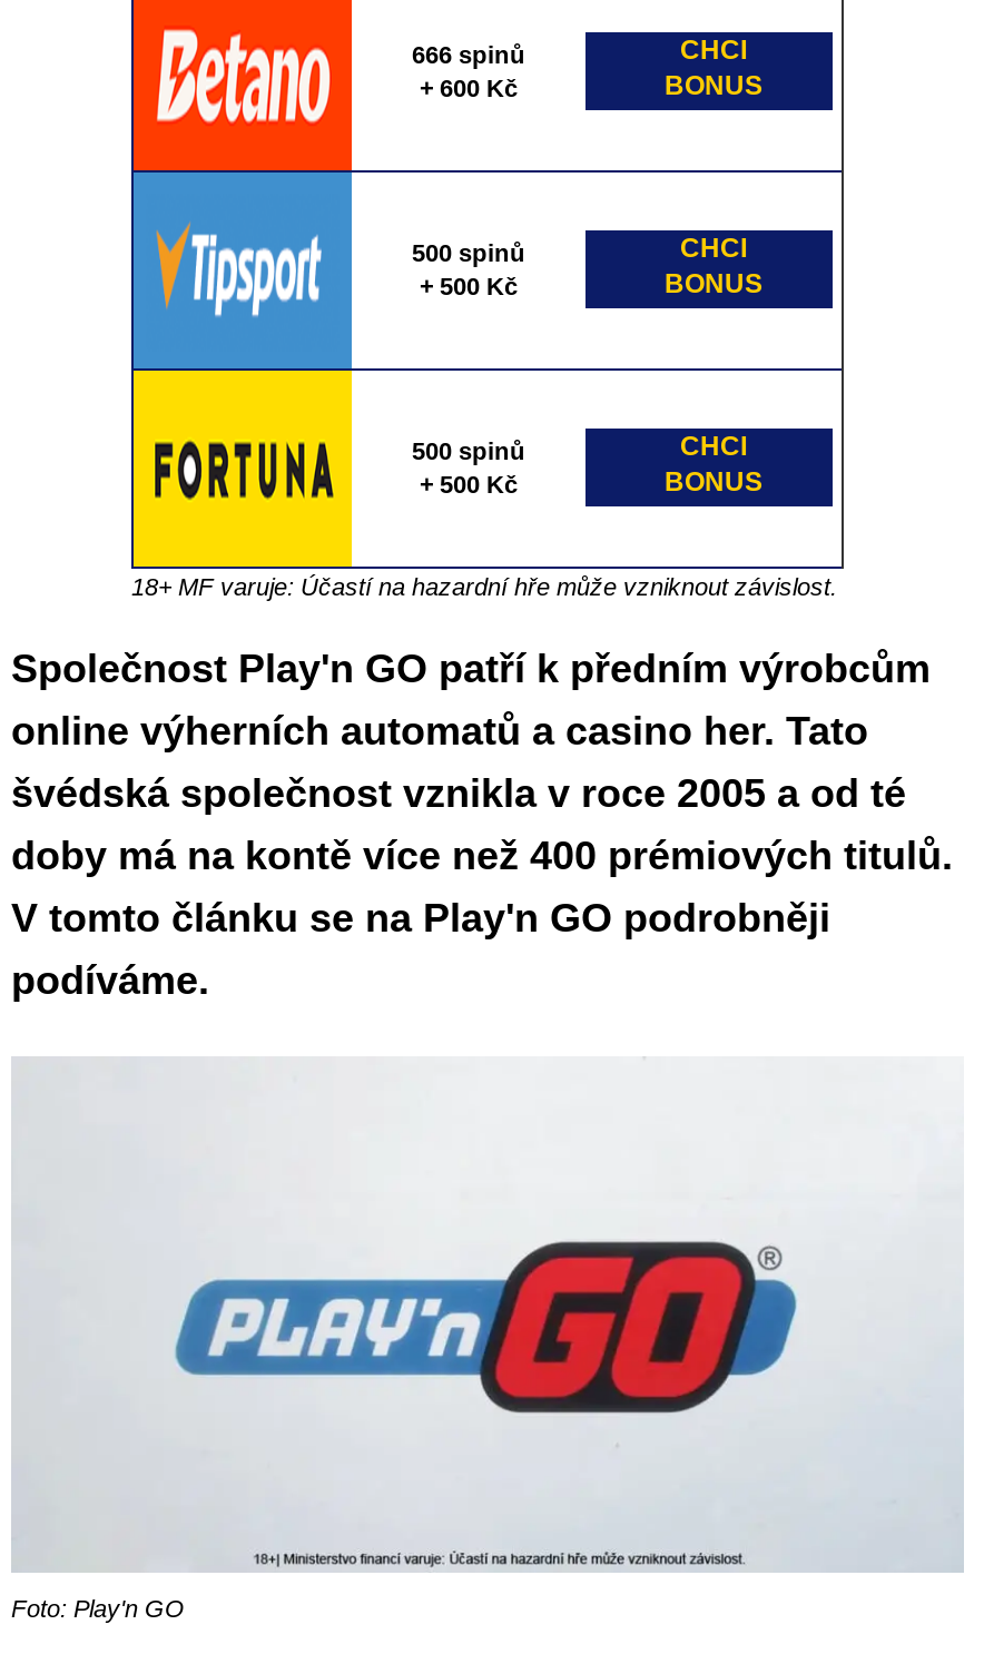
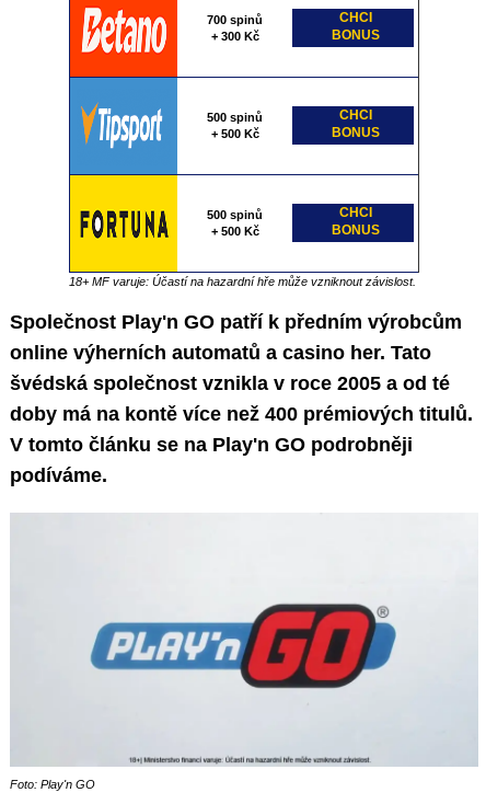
[412,41,525,68] 666 spinů -> [207,13,263,26] 700 spinů
[420,75,518,101] + 600 Kč -> [211,30,259,43] + 300 Kč

